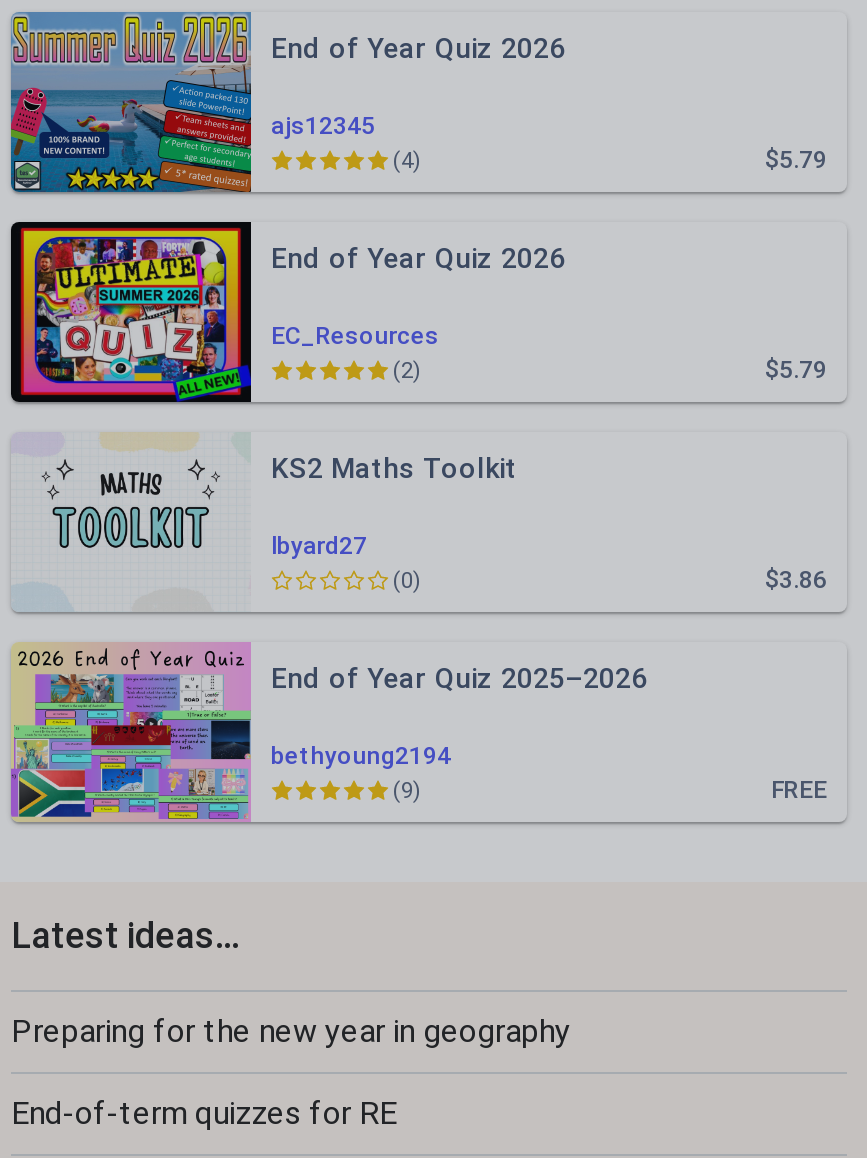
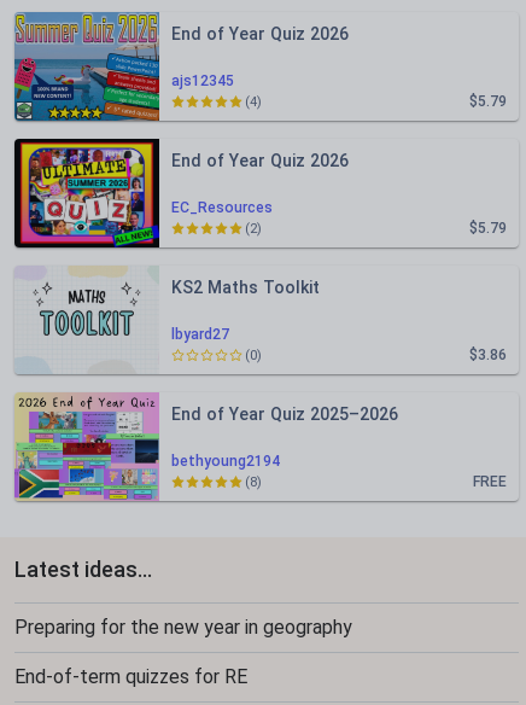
[393,777,421,803] (9) -> [245,474,262,490] (8)

